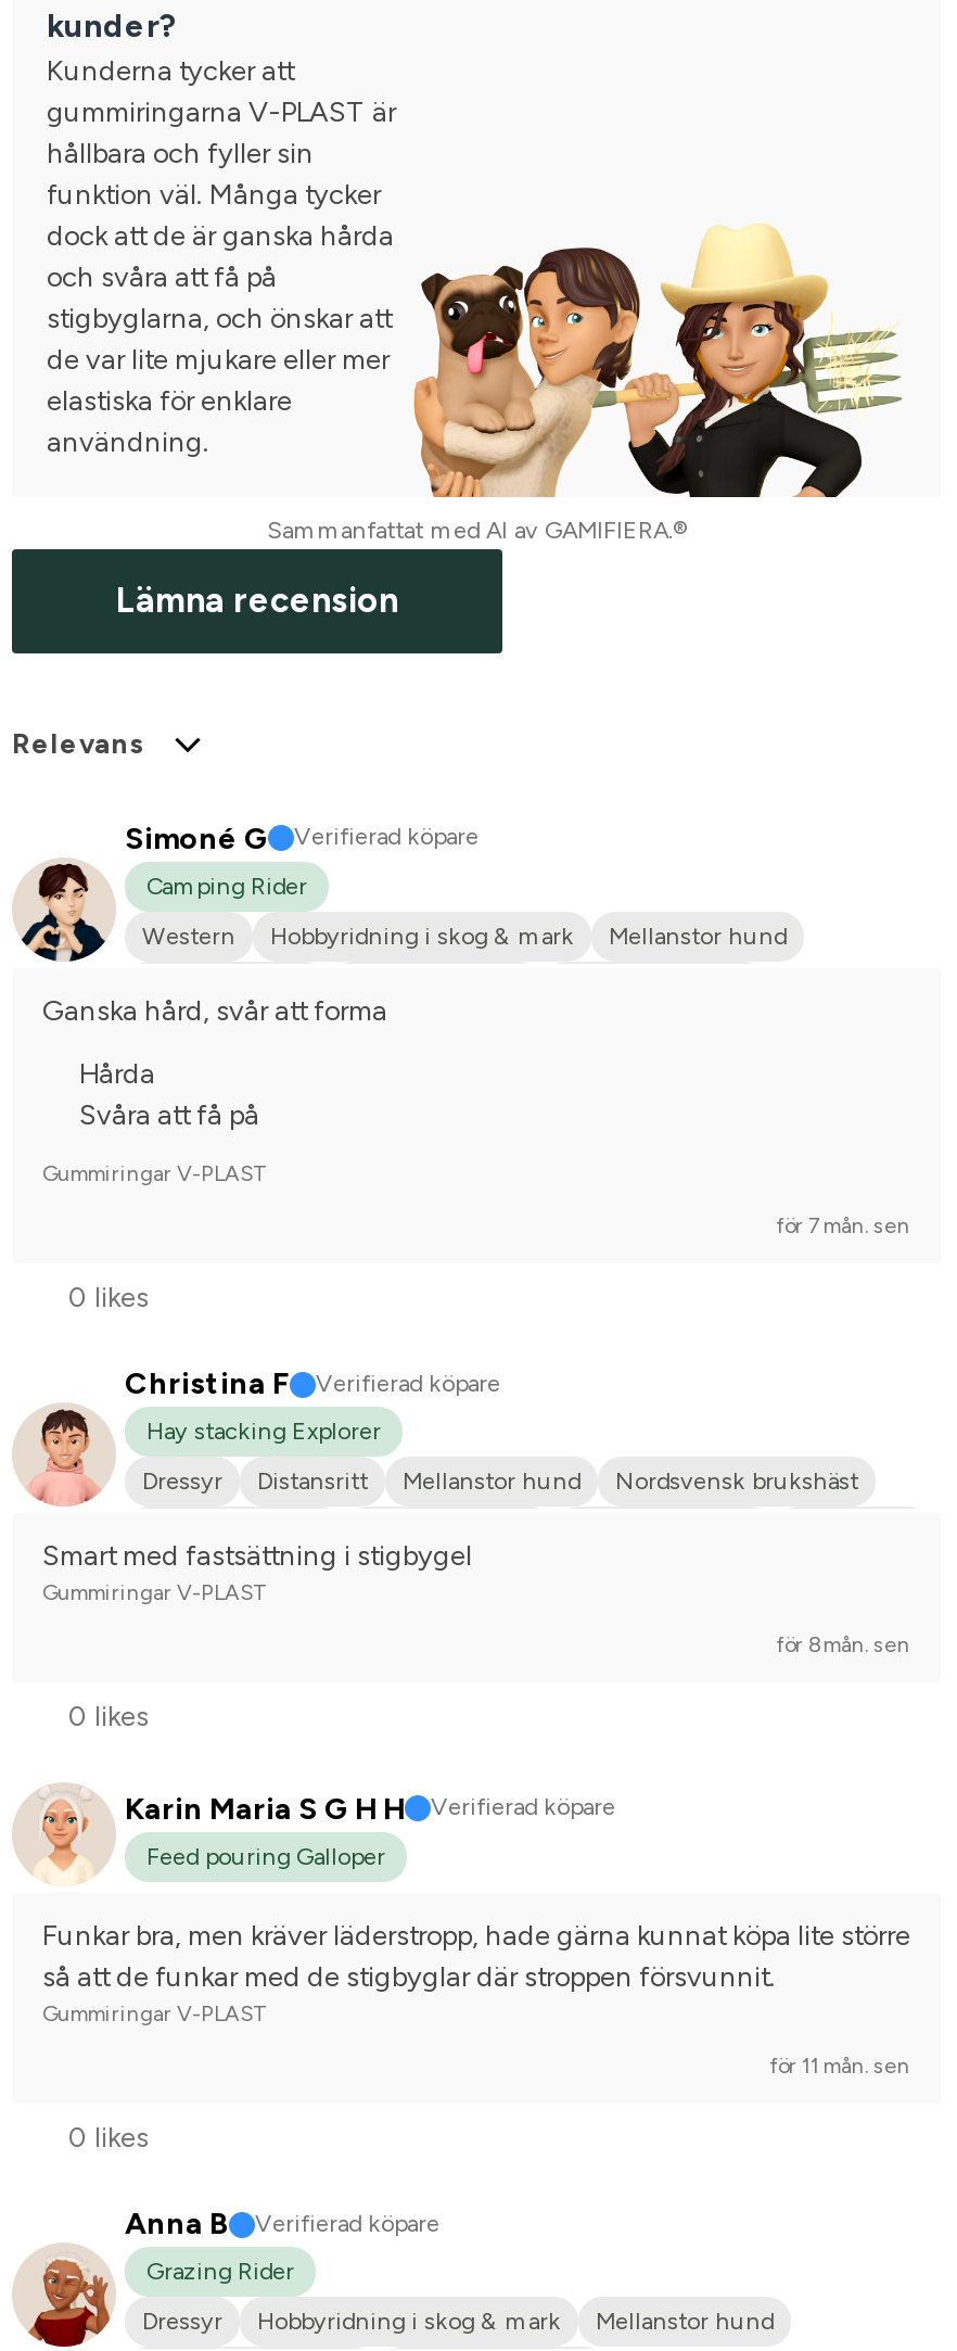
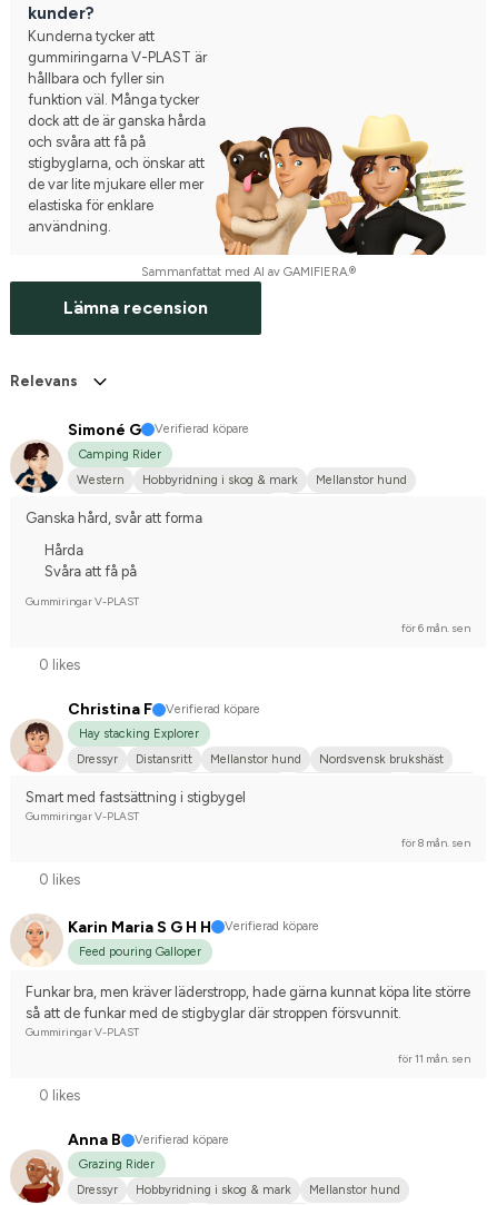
[776,1211,910,1240] för 7 mån. sen -> [401,621,470,635] för 6 mån. sen

